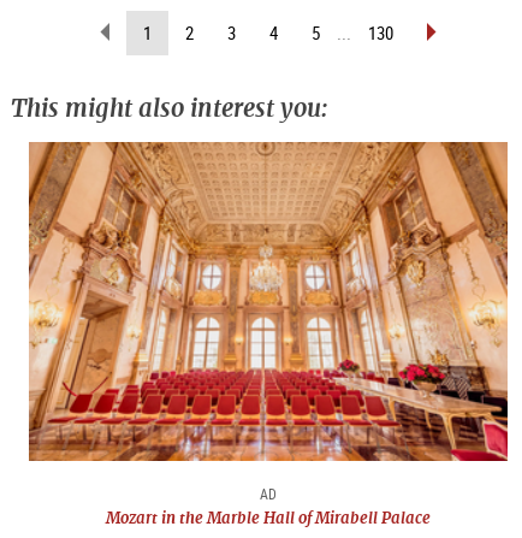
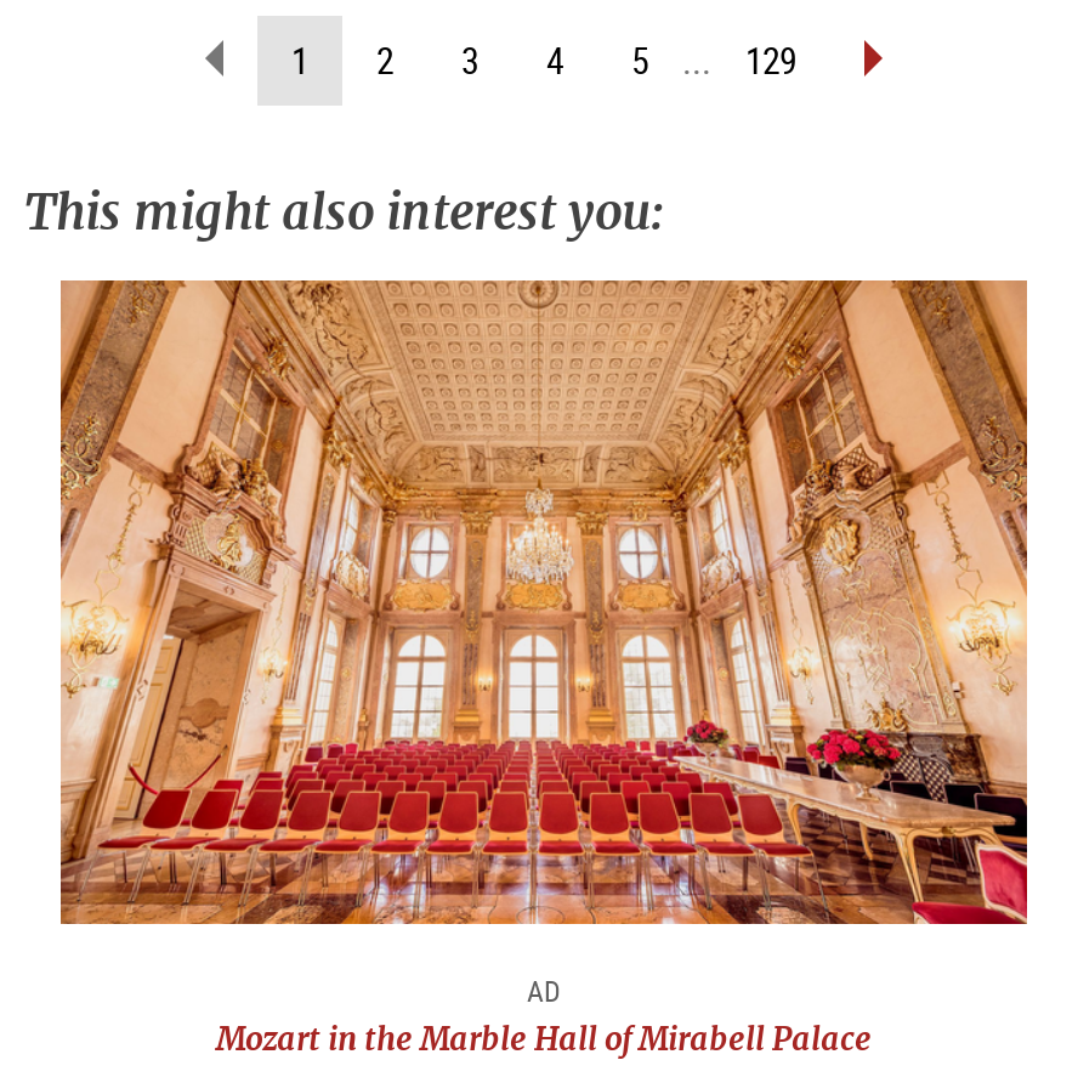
[368,21,393,45] 130 -> [745,35,796,84] 129

